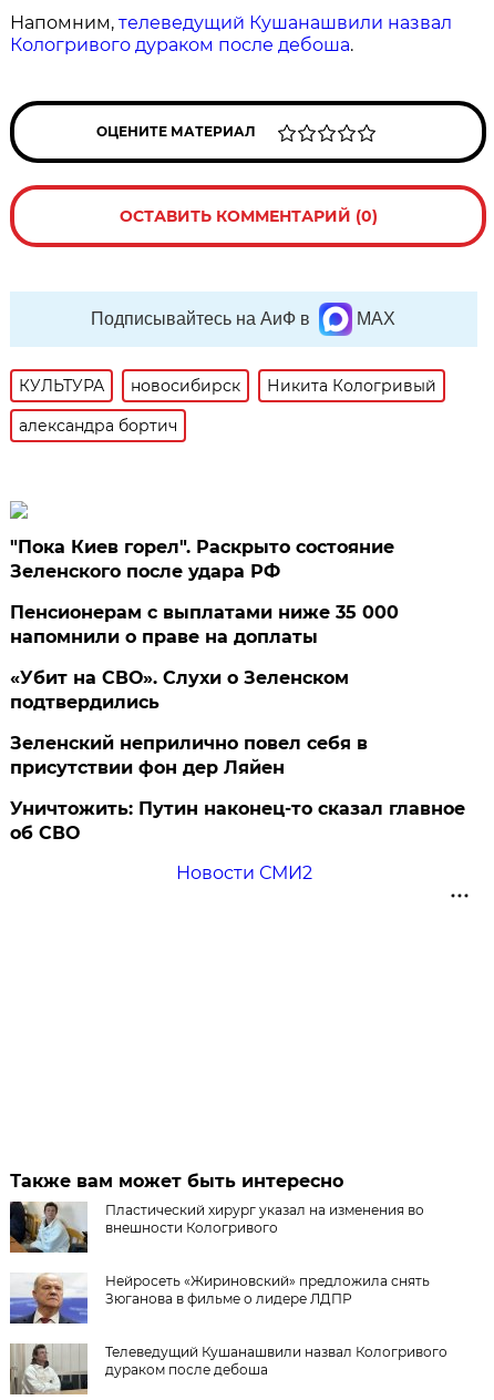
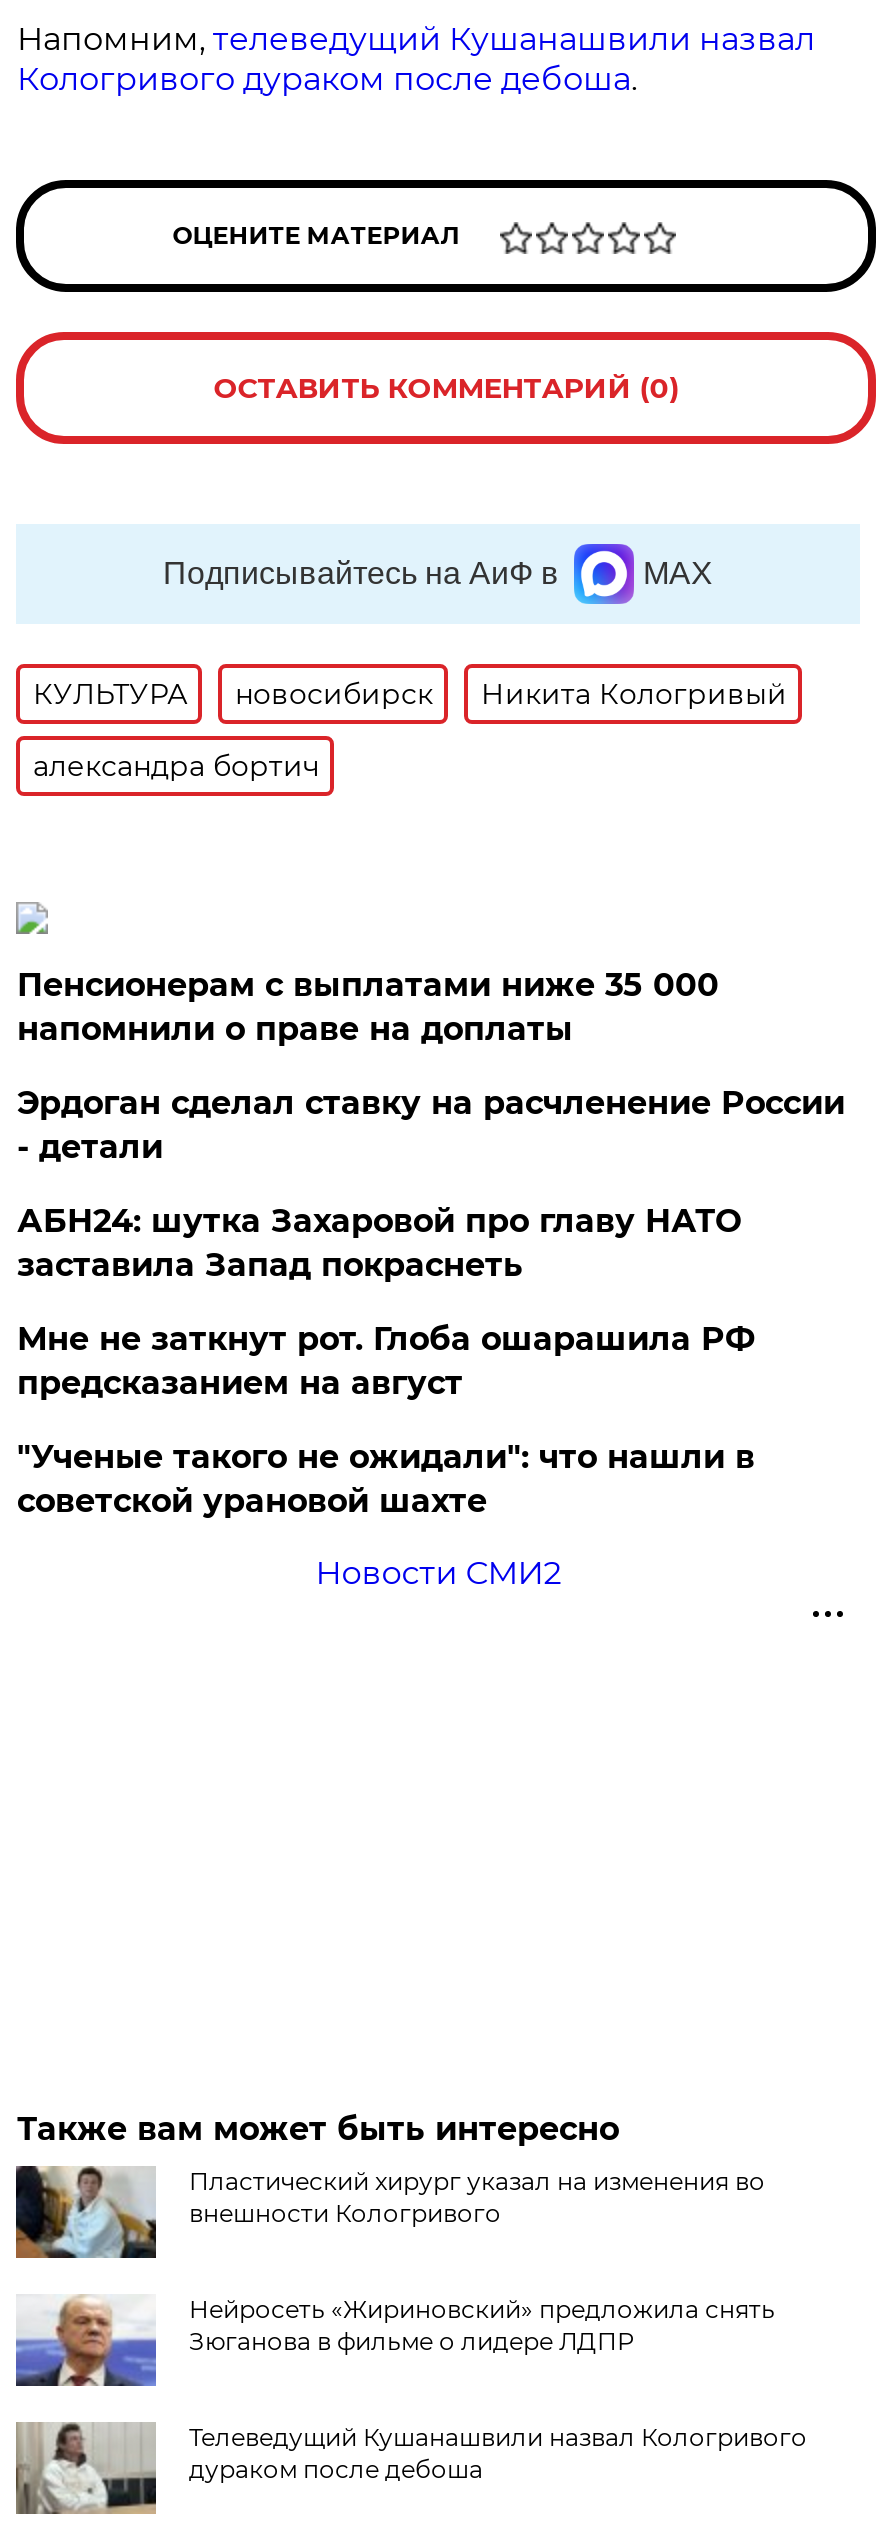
[10,537,395,582] "Пока Киев горел". Раскрыто состояние | Зеленского после удара РФ -> none
moved [10,602,399,647] -> [17,966,719,1048]: Пенсионерам с выплатами ниже 35 000 | напомнили о праве на доплаты
[10,667,466,844] «Убит на СВО». Слухи о Зеленском | подтвердились | Зеленский неприлично повел cебя в | присутствии фон дер Ляйен | Уничтожить: Путин наконец-то сказал главное | об СВО -> [17,1084,845,1520] Эрдоган сделал ставку на расчленение России | - детали | АБН24: шутка Захаровой про главу НАТО | заставила Запад покраснеть | Мне не заткнут рот. Глоба ошарашила РФ | предсказанием на август | "Ученые такого не ожидали": что нашли в | советской урановой шахте

